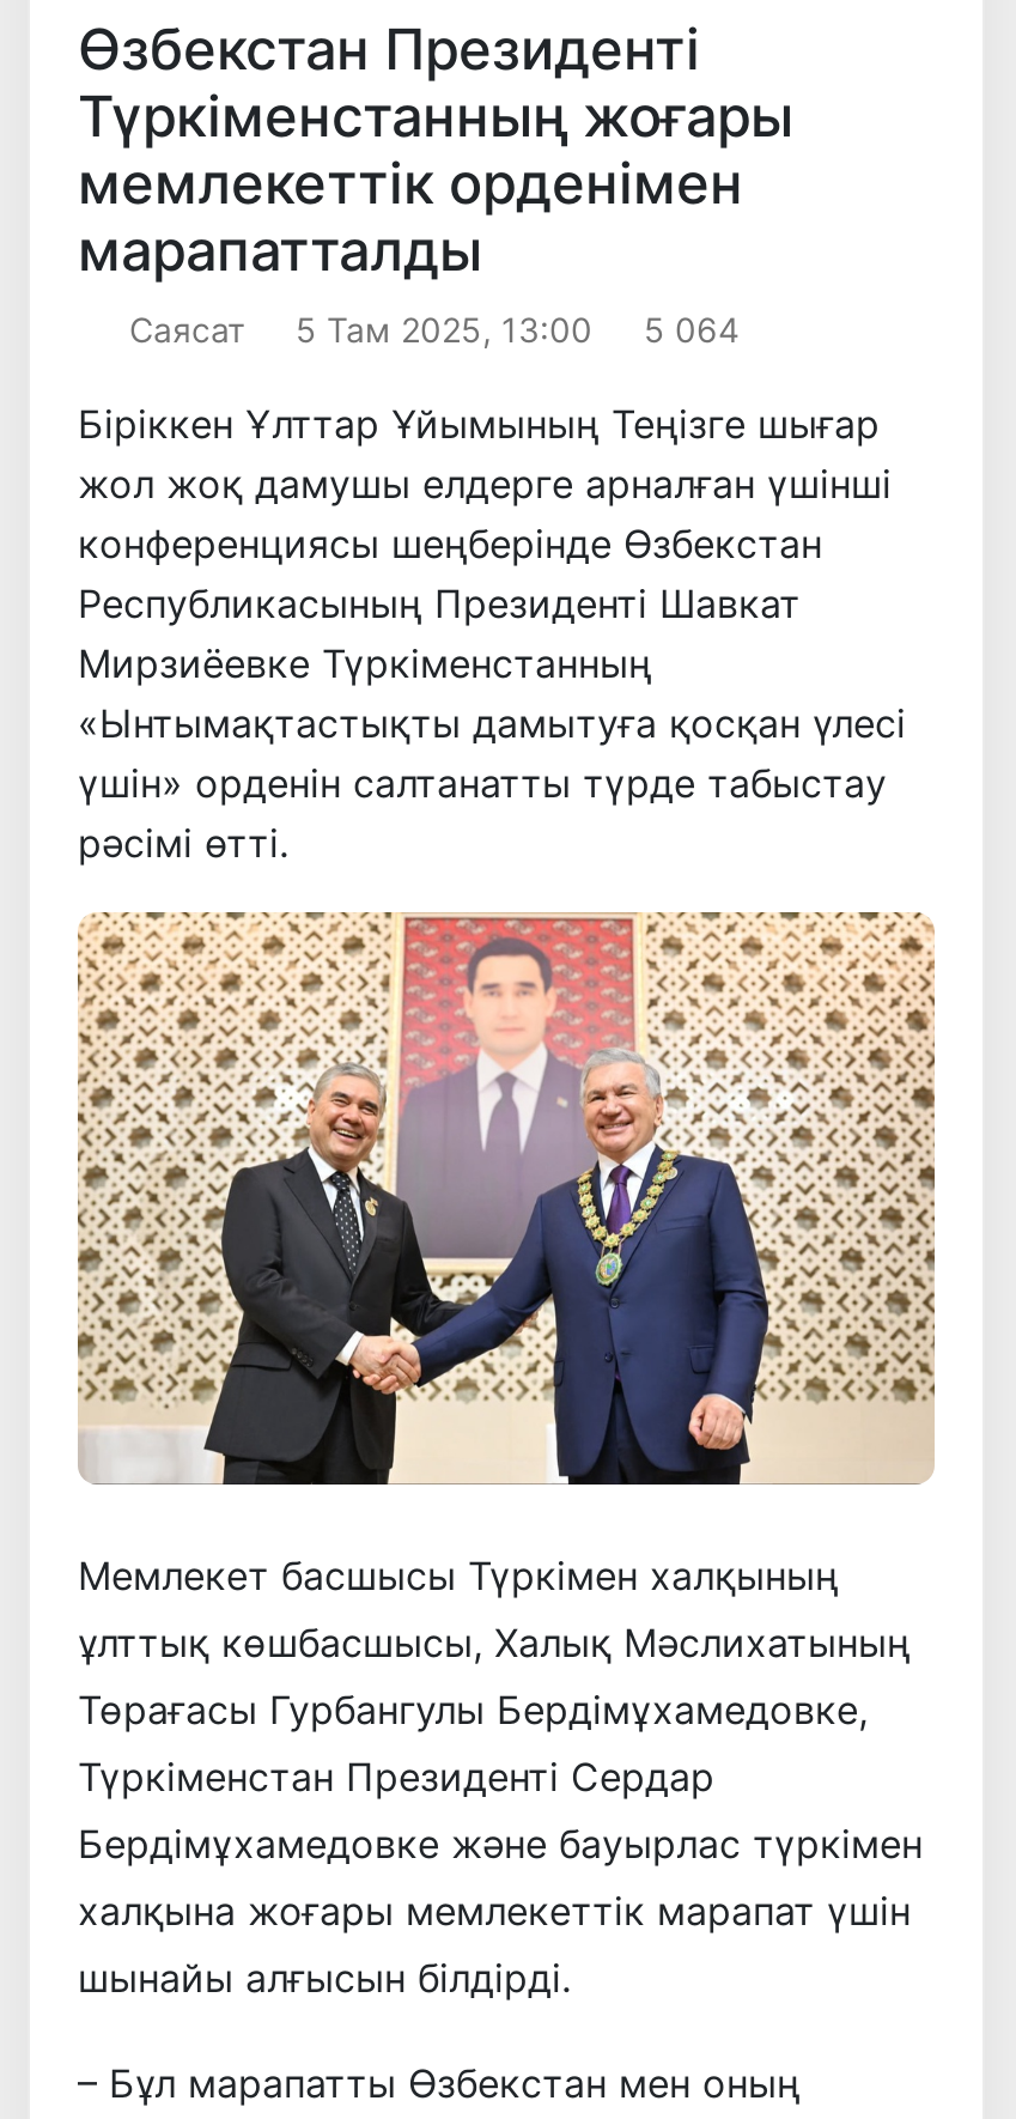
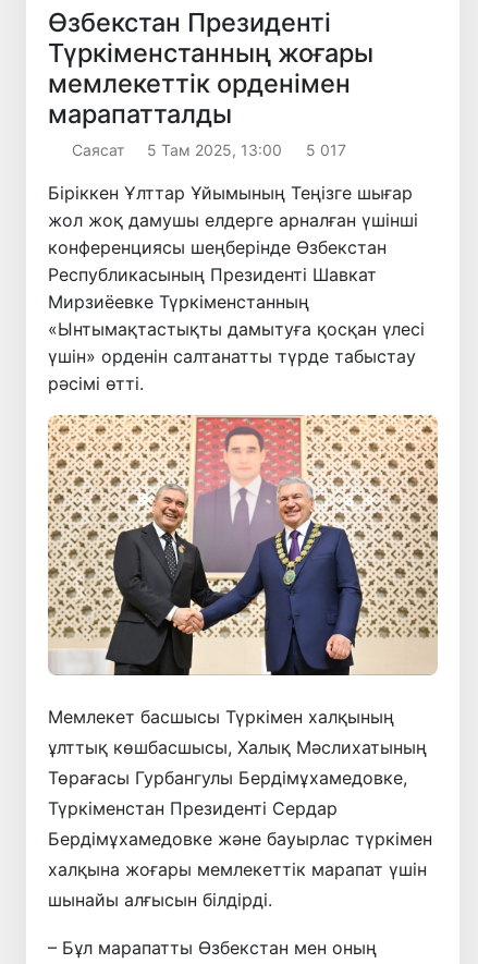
[129,310,740,351] Саясат 5 Там 2025, 13:00 5 064 -> [71,141,346,159] Саясат 5 Там 2025, 13:00 5 017

